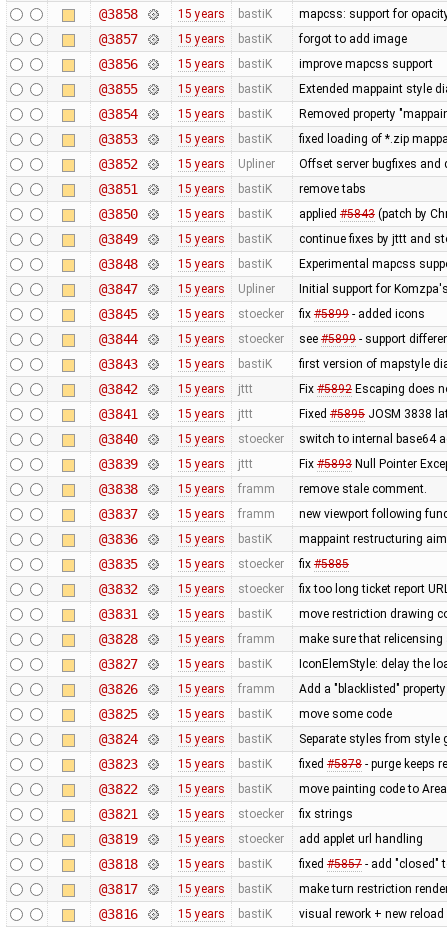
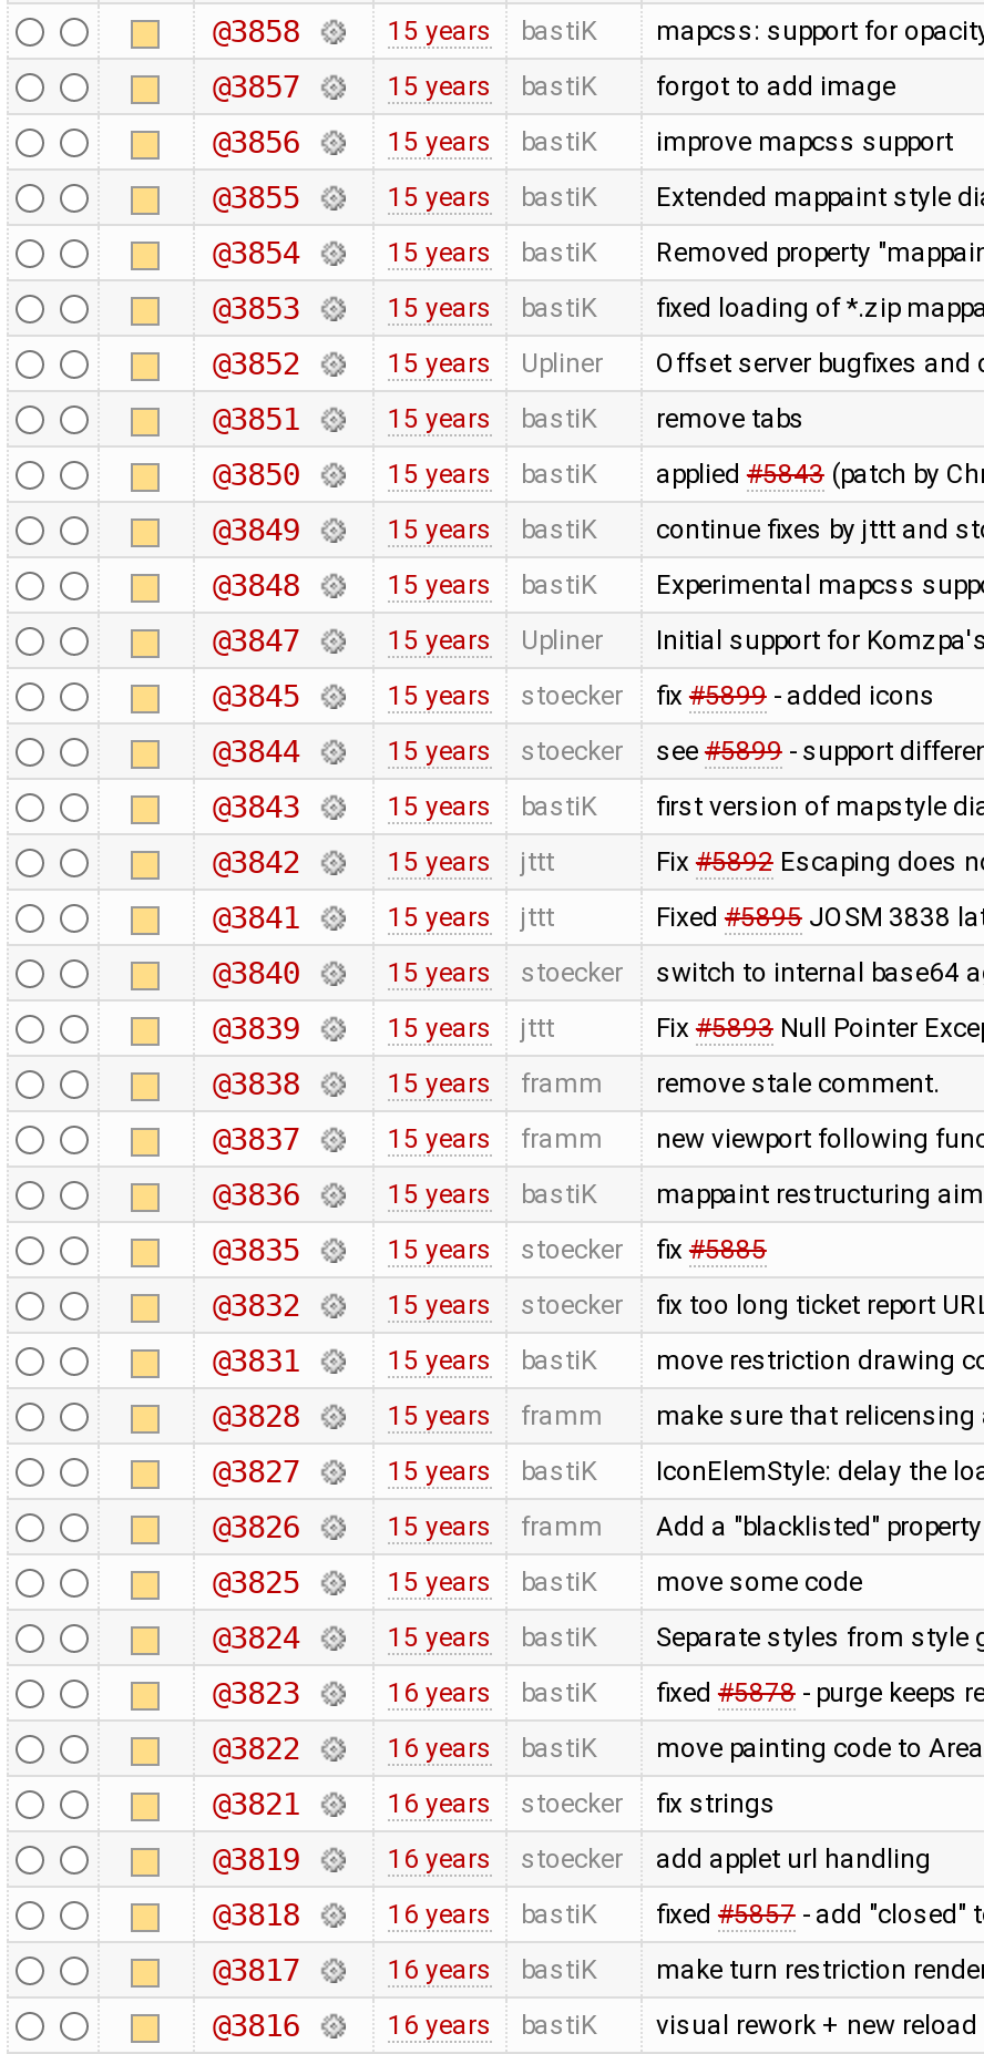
[178,757,225,771] 15 years -> [388,1677,492,1708] 16 years
[178,782,225,796] 15 years -> [388,1732,492,1763] 16 years
[178,807,353,821] 15 years stoecker fix strings -> [388,1788,775,1819] 16 years stoecker fix strings
[178,832,423,846] 15 years stoecker add applet url handling -> [388,1843,931,1874] 16 years stoecker add applet url handling
[178,857,225,871] 15 years -> [388,1898,492,1929] 16 years
[178,882,225,896] 15 years -> [388,1954,492,1985] 16 years
[178,907,225,921] 15 years -> [388,2009,492,2040] 16 years

